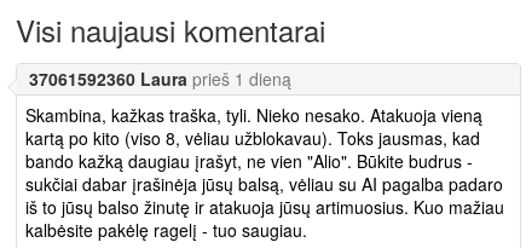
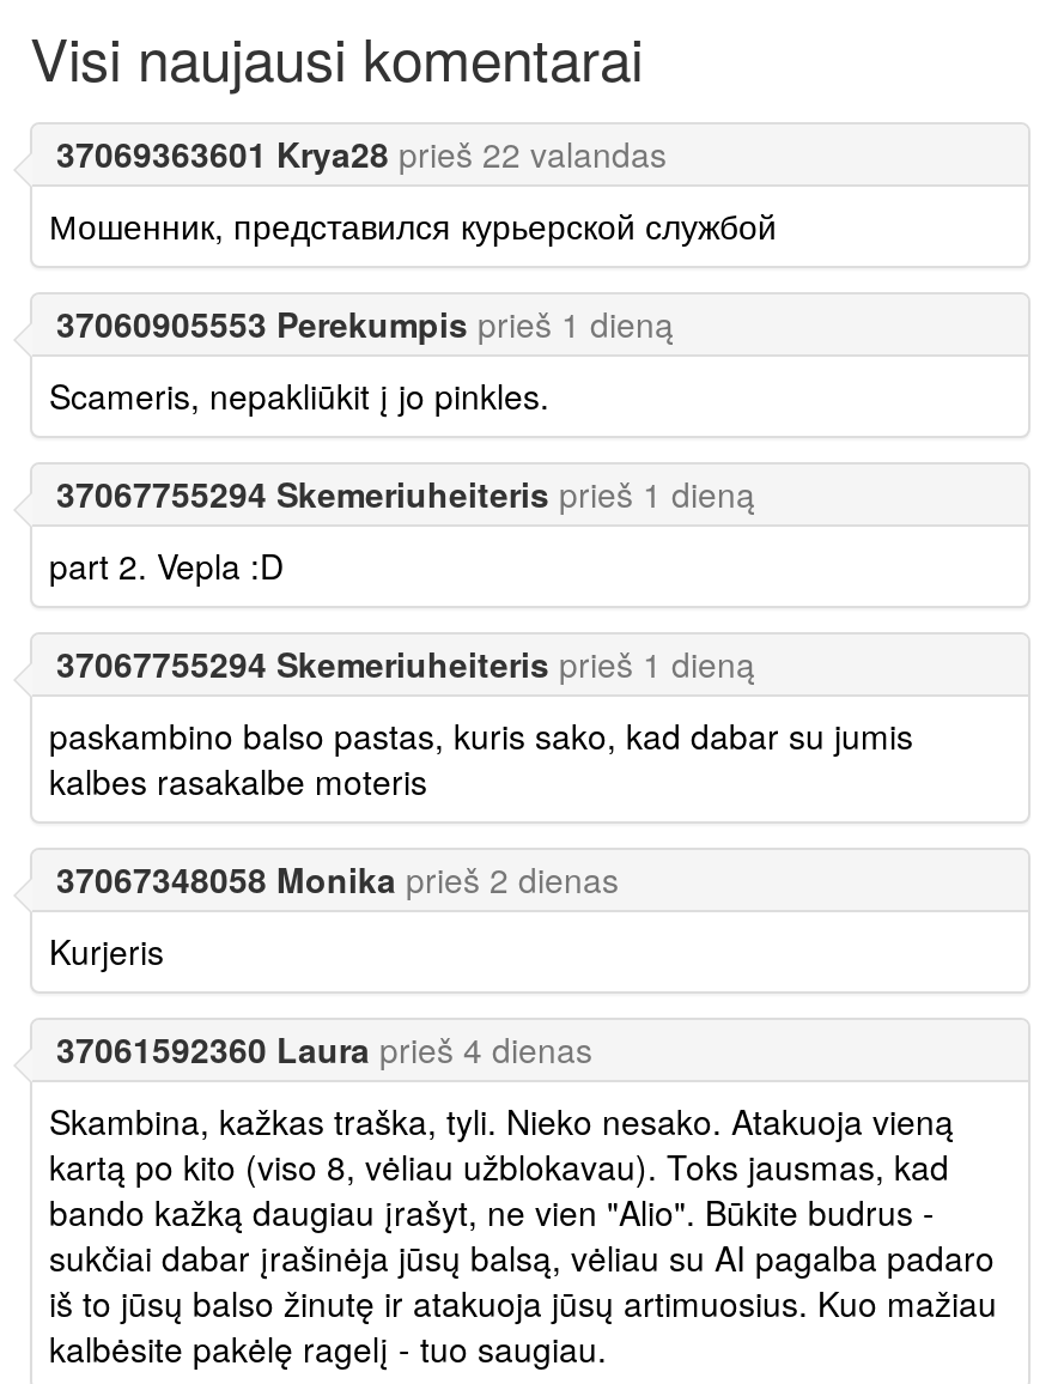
[29,66,291,90] 37061592360 Laura prieš 1 dieną -> [49,128,913,1072] 37069363601 Krya28 prieš 22 valandas | Мошенник, представился курьерской службой | 37060905553 Perekumpis prieš 1 dieną | Scameris, nepakliūkit į jo pinkles. | 37067755294 Skemeriuheiteris prieš 1 dieną | part 2. Vepla :D | 37067755294 Skemeriuheiteris prieš 1 dieną | paskambino balso pastas, kuris sako, kad dabar su jumis | kalbes rasakalbe moteris | 37067348058 Monika prieš 2 dienas | Kurjeris | 37061592360 Laura prieš 4 dienas

